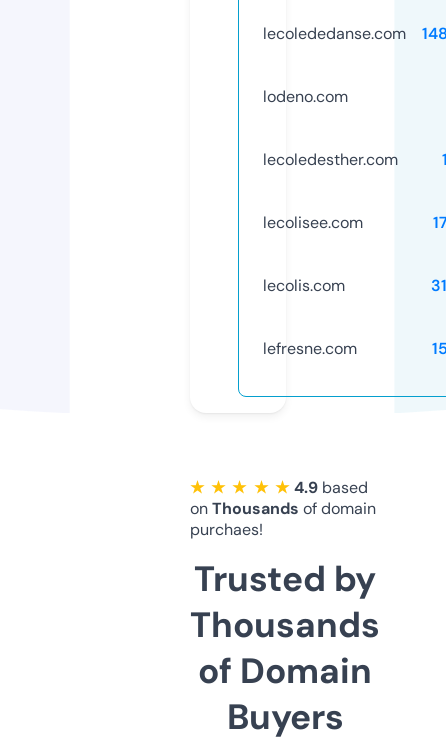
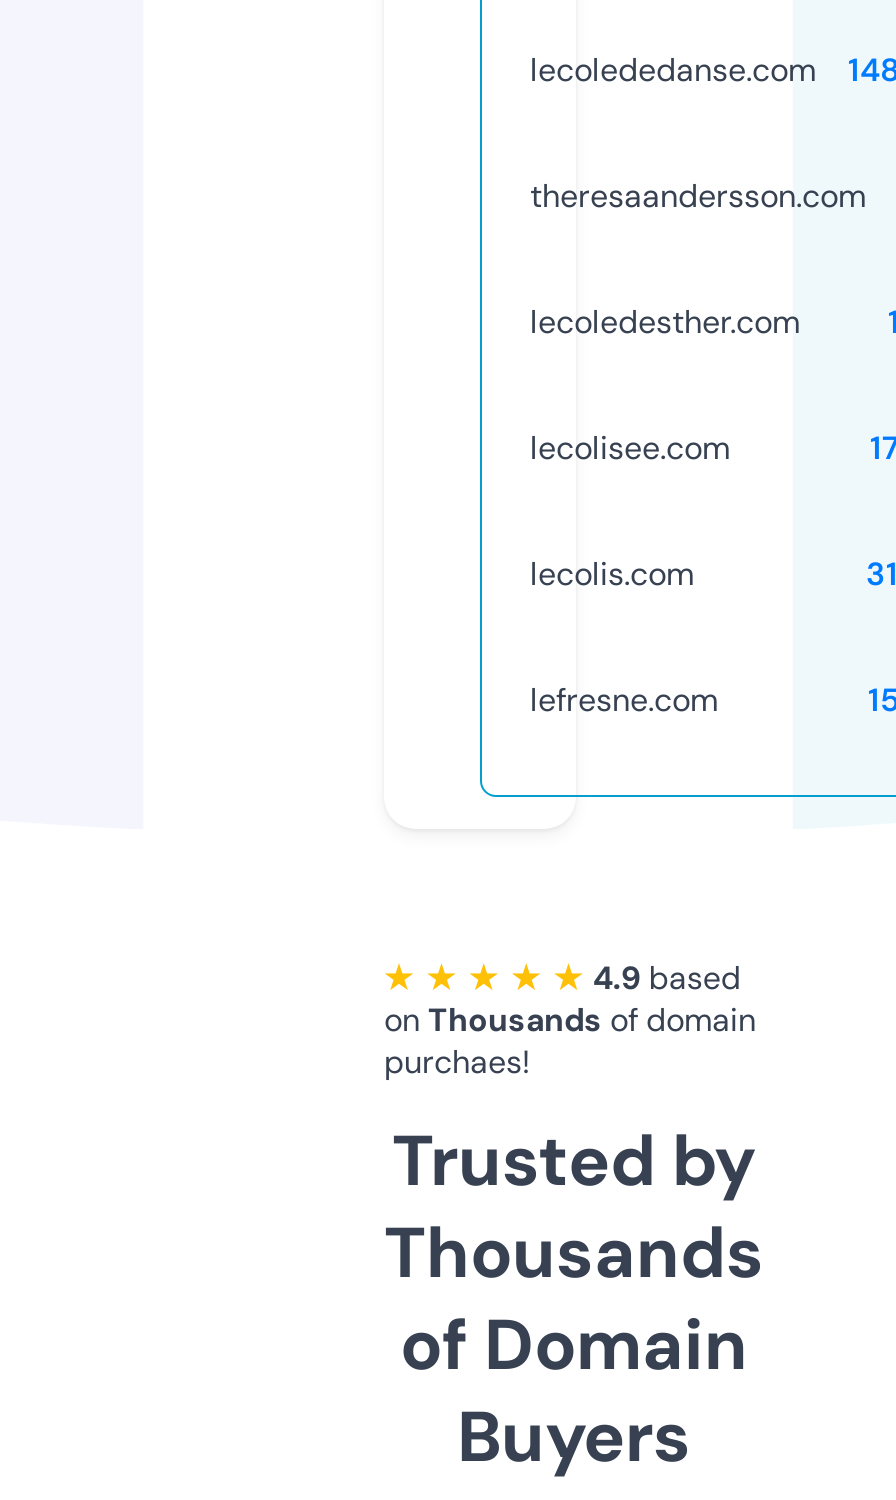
[263,86,348,107] lodeno.com -> [530,175,866,217] theresaandersson.com

